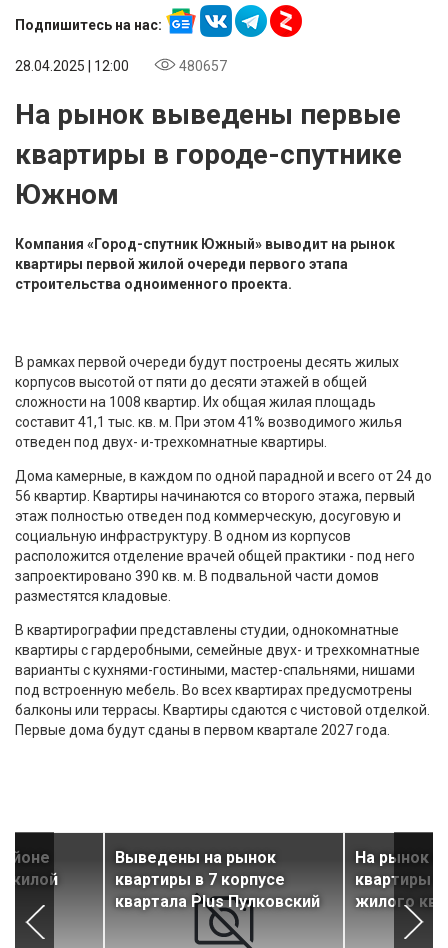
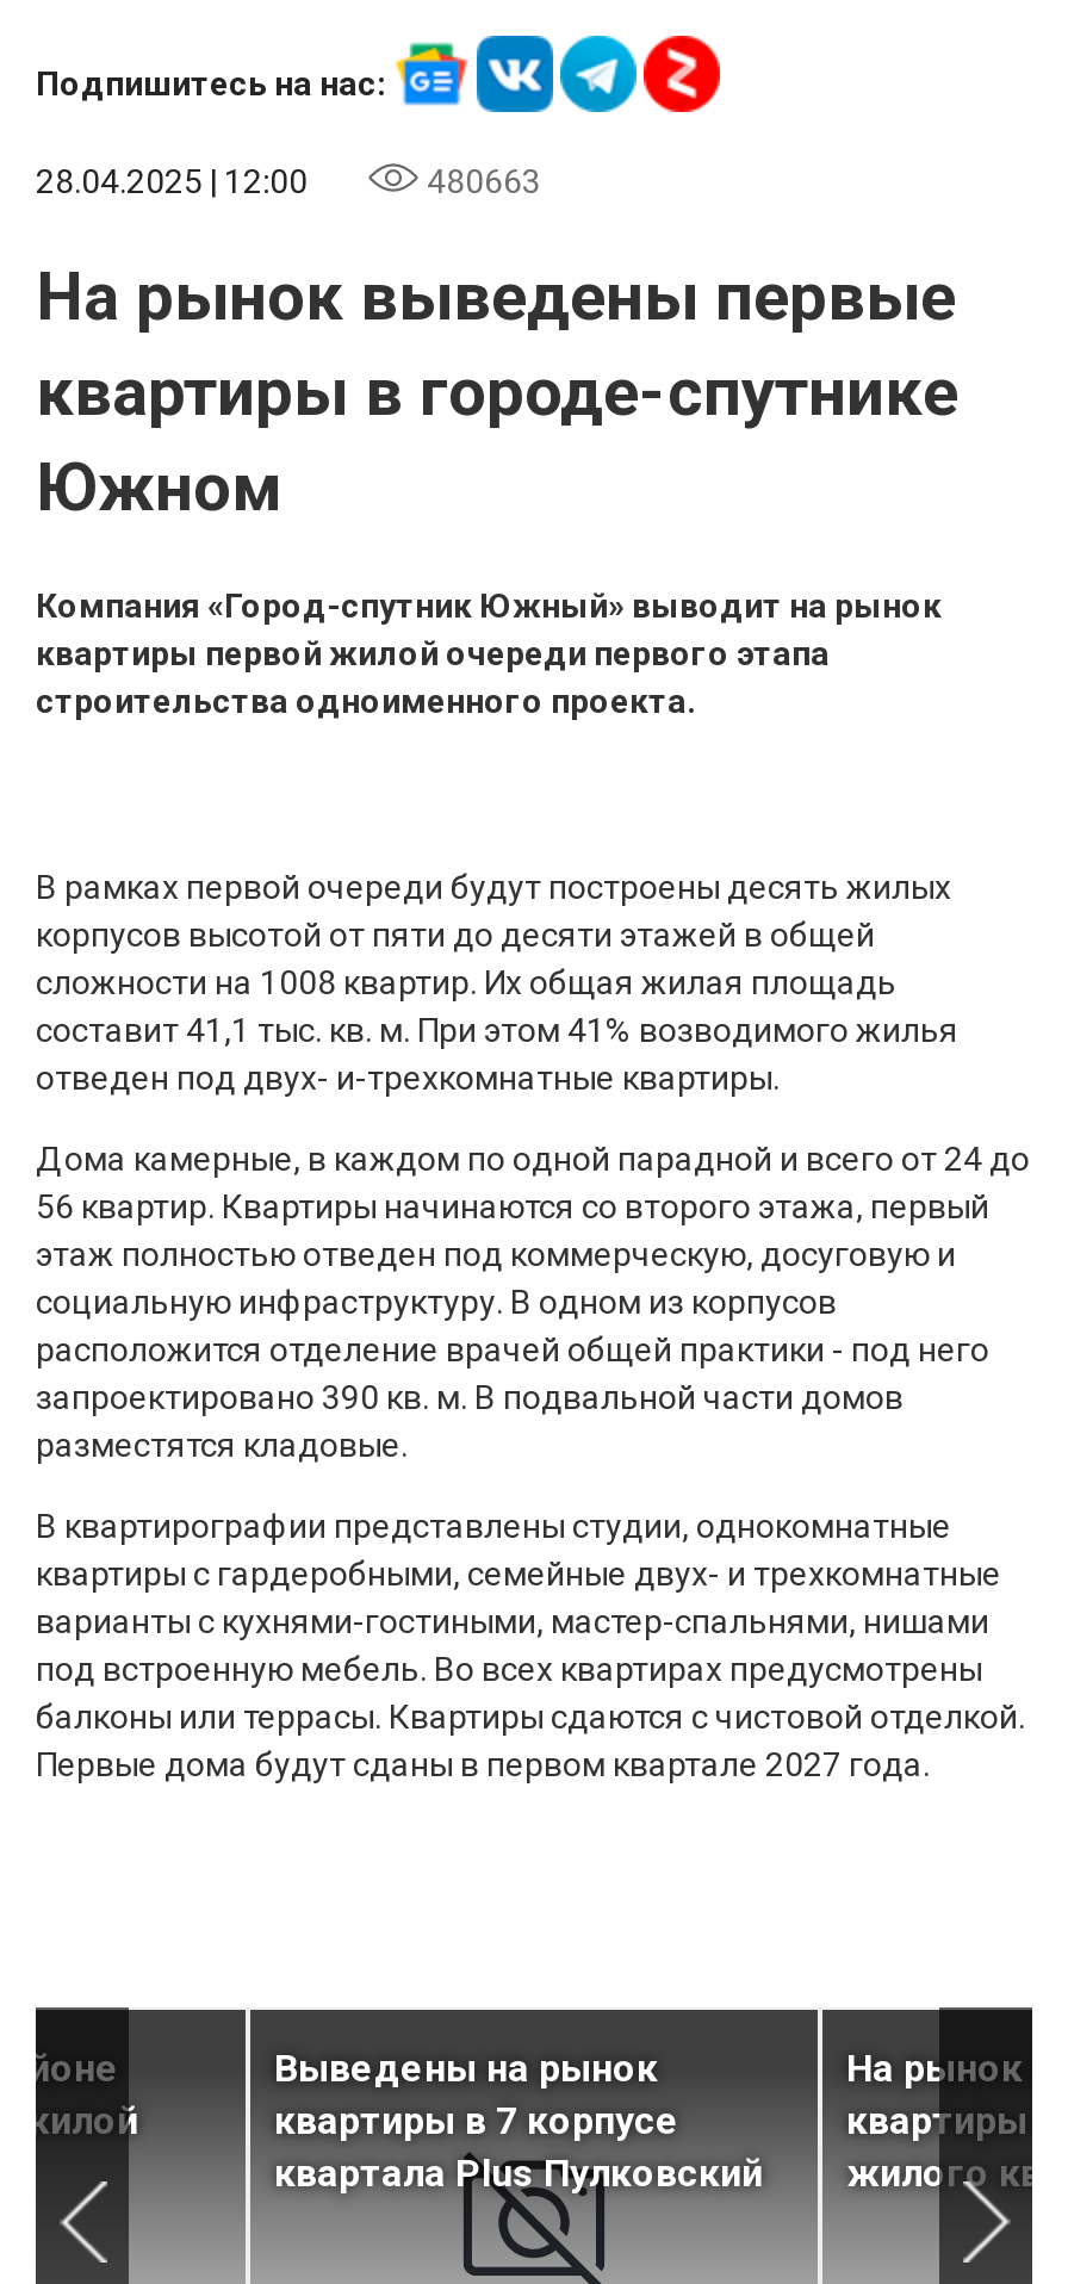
[179,58,227,74] 480657 -> [427,162,541,200] 480663

